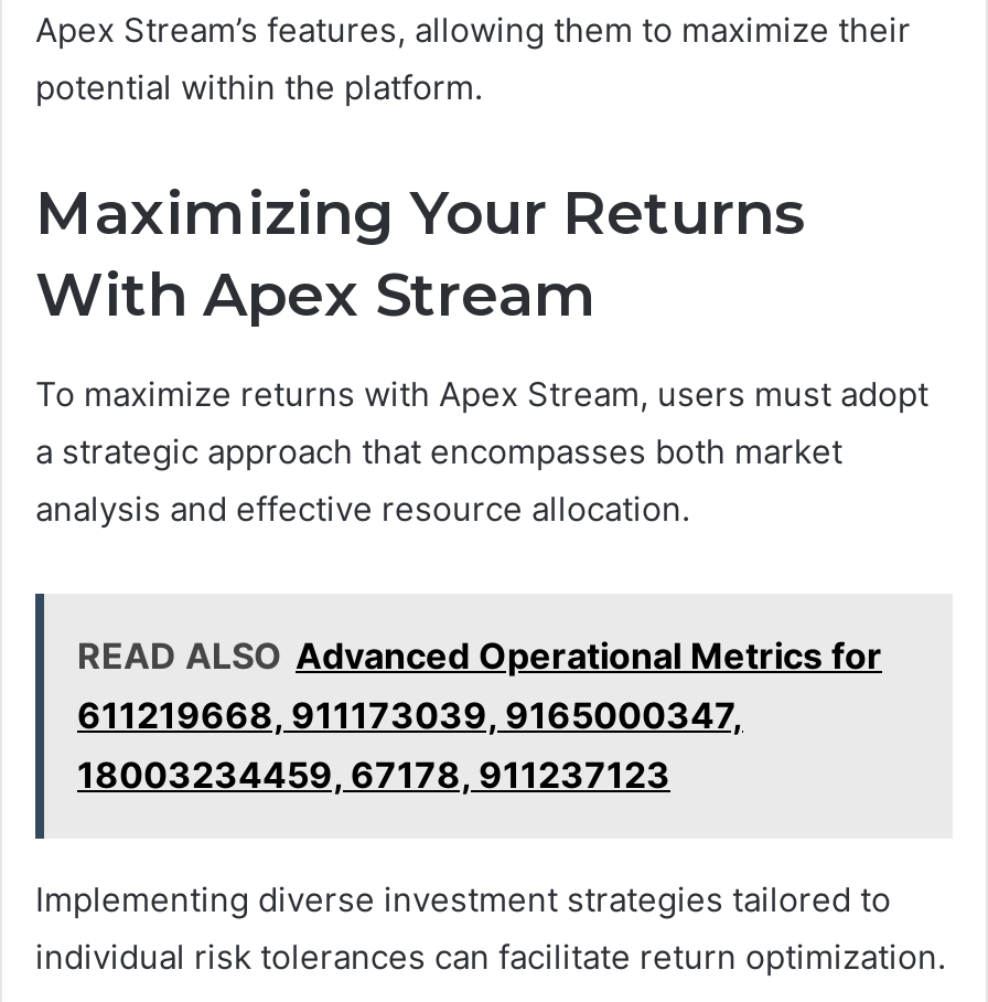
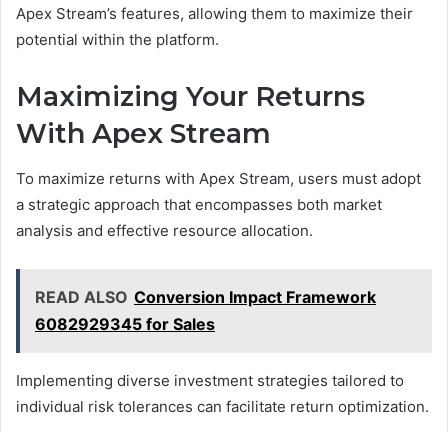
[77,633,882,796] READ ALSO Advanced Operational Metrics for | 611219668, 911173039, 9165000347, | 18003234459, 67178, 911237123 -> [35,287,376,334] READ ALSO Conversion Impact Framework | 6082929345 for Sales

